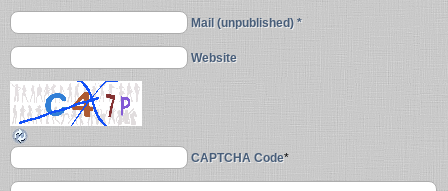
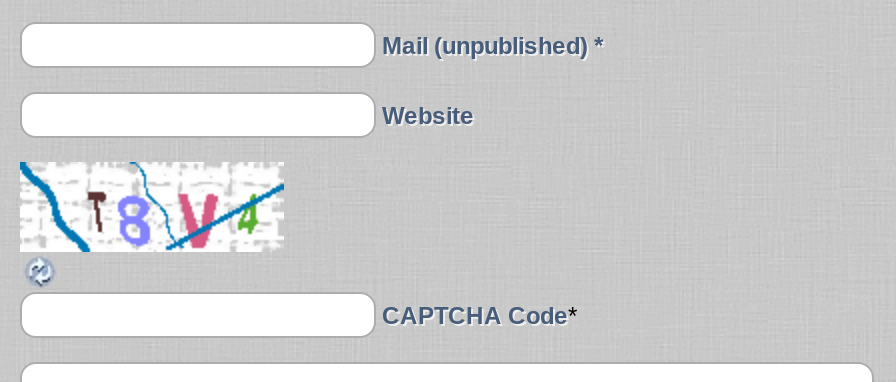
[9,80,143,127] [image] -> [18,160,286,254] [image]

